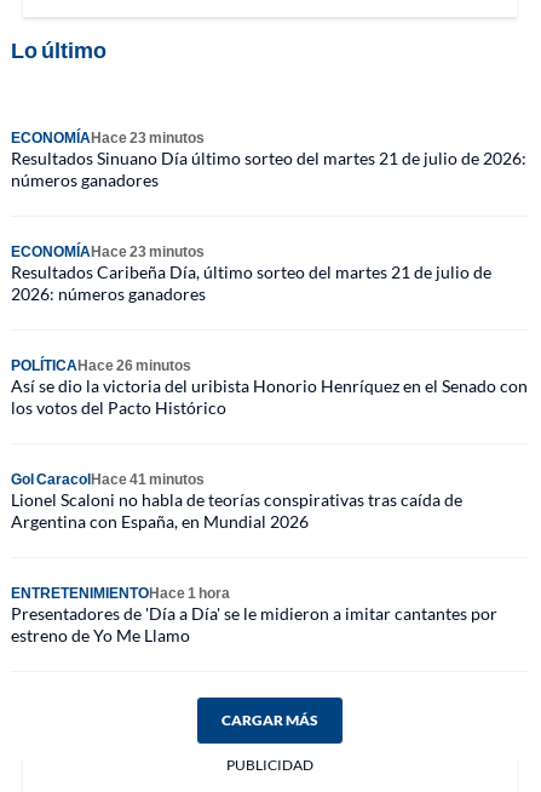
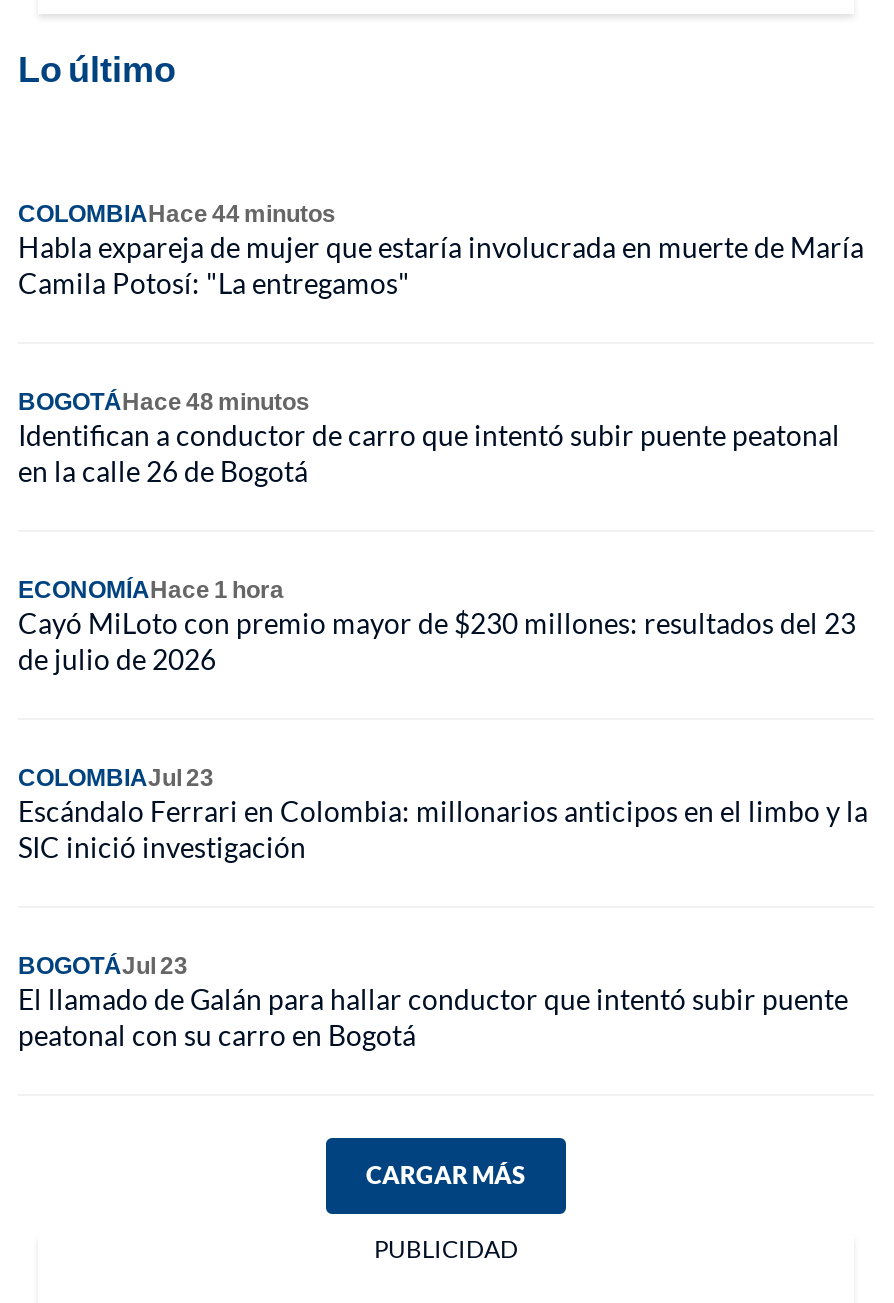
[11,128,526,190] ECONOMÍAHace 23 minutos | Resultados Sinuano Día último sorteo del martes 21 de julio de 2026: | números ganadores -> [18,197,864,299] COLOMBIAHace 44 minutos | Habla expareja de mujer que estaría involucrada en muerte de María | Camila Potosí: "La entregamos"
[11,242,491,303] ECONOMÍAHace 23 minutos | Resultados Caribeña Día, último sorteo del martes 21 de julio de | 2026: números ganadores -> [18,385,840,487] BOGOTÁHace 48 minutos | Identifican a conductor de carro que intentó subir puente peatonal | en la calle 26 de Bogotá
[11,355,528,417] POLÍTICAHace 26 minutos | Así se dio la victoria del uribista Honorio Henríquez en el Senado con | los votos del Pacto Histórico -> [18,573,856,675] ECONOMÍAHace 1 hora | Cayó MiLoto con premio mayor de $230 millones: resultados del 23 | de julio de 2026
[11,469,462,531] Gol CaracolHace 41 minutos | Lionel Scaloni no habla de teorías conspirativas tras caída de | Argentina con España, en Mundial 2026 -> [18,761,868,863] COLOMBIAJul 23 | Escándalo Ferrari en Colombia: millonarios anticipos en el limbo y la | SIC inició investigación
[11,583,497,645] ENTRETENIMIENTOHace 1 hora | Presentadores de 'Día a Día' se le midieron a imitar cantantes por | estreno de Yo Me Llamo -> [18,949,848,1051] BOGOTÁJul 23 | El llamado de Galán para hallar conductor que intentó subir puente | peatonal con su carro en Bogotá

